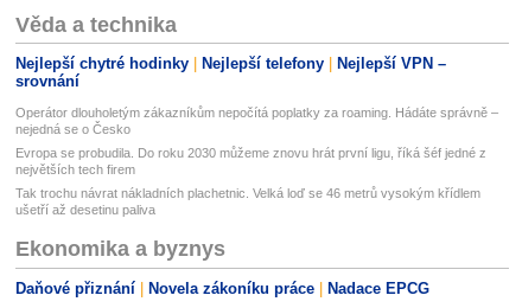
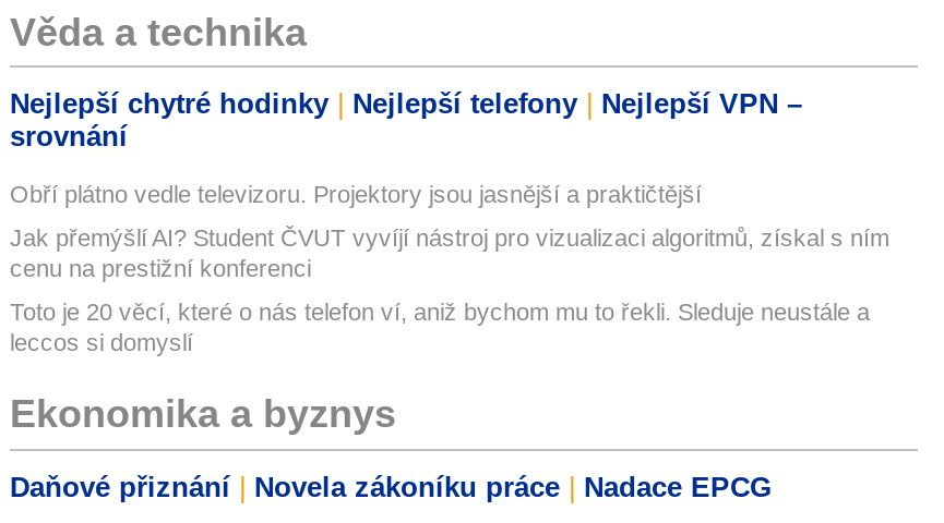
[15,106,498,137] Operátor dlouholetým zákazníkům nepočítá poplatky za roaming. Hádáte správně – | nejedná se o Česko -> [10,182,702,208] Obří plátno vedle televizoru. Projektory jsou jasnější a praktičtější
[15,146,486,177] Evropa se probudila. Do roku 2030 můžeme znovu hrát první ligu, říká šéf jedné z | největších tech firem -> [10,225,889,282] Jak přemýšlí AI? Student ČVUT vyvíjí nástroj pro vizualizaci algoritmů, získal s ním | cenu na prestižní konferenci
[15,186,480,217] Tak trochu návrat nákladních plachetnic. Velká loď se 46 metrů vysokým křídlem | ušetří až desetinu paliva -> [10,299,870,356] Toto je 20 věcí, které o nás telefon ví, aniž bychom mu to řekli. Sleduje neustále a | leccos si domyslí

